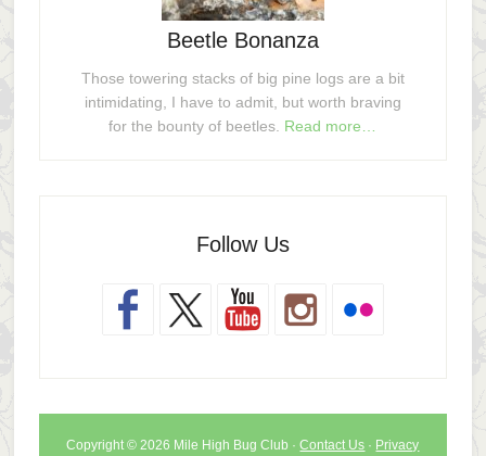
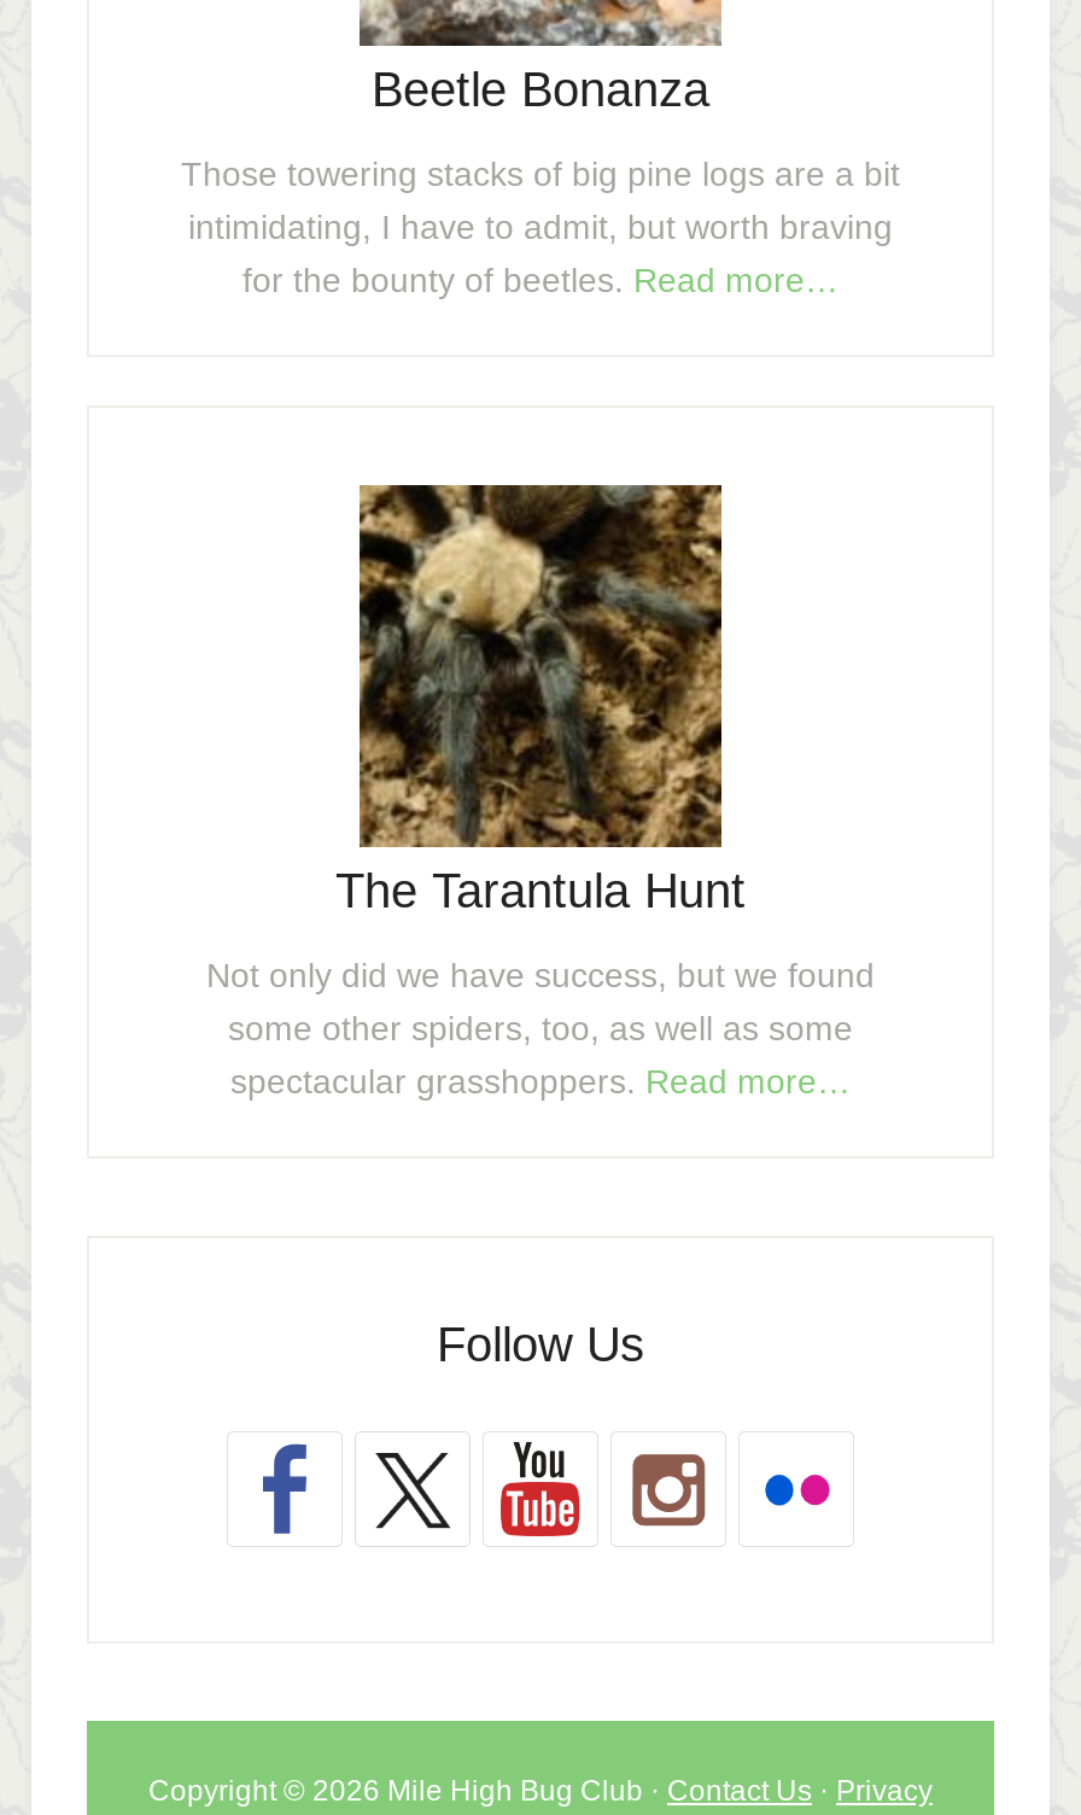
none -> [206,483,875,1101] [image] | The Tarantula Hunt | Not only did we have success, but we found | some other spiders, too, as well as some | spectacular grasshoppers. Read more…

